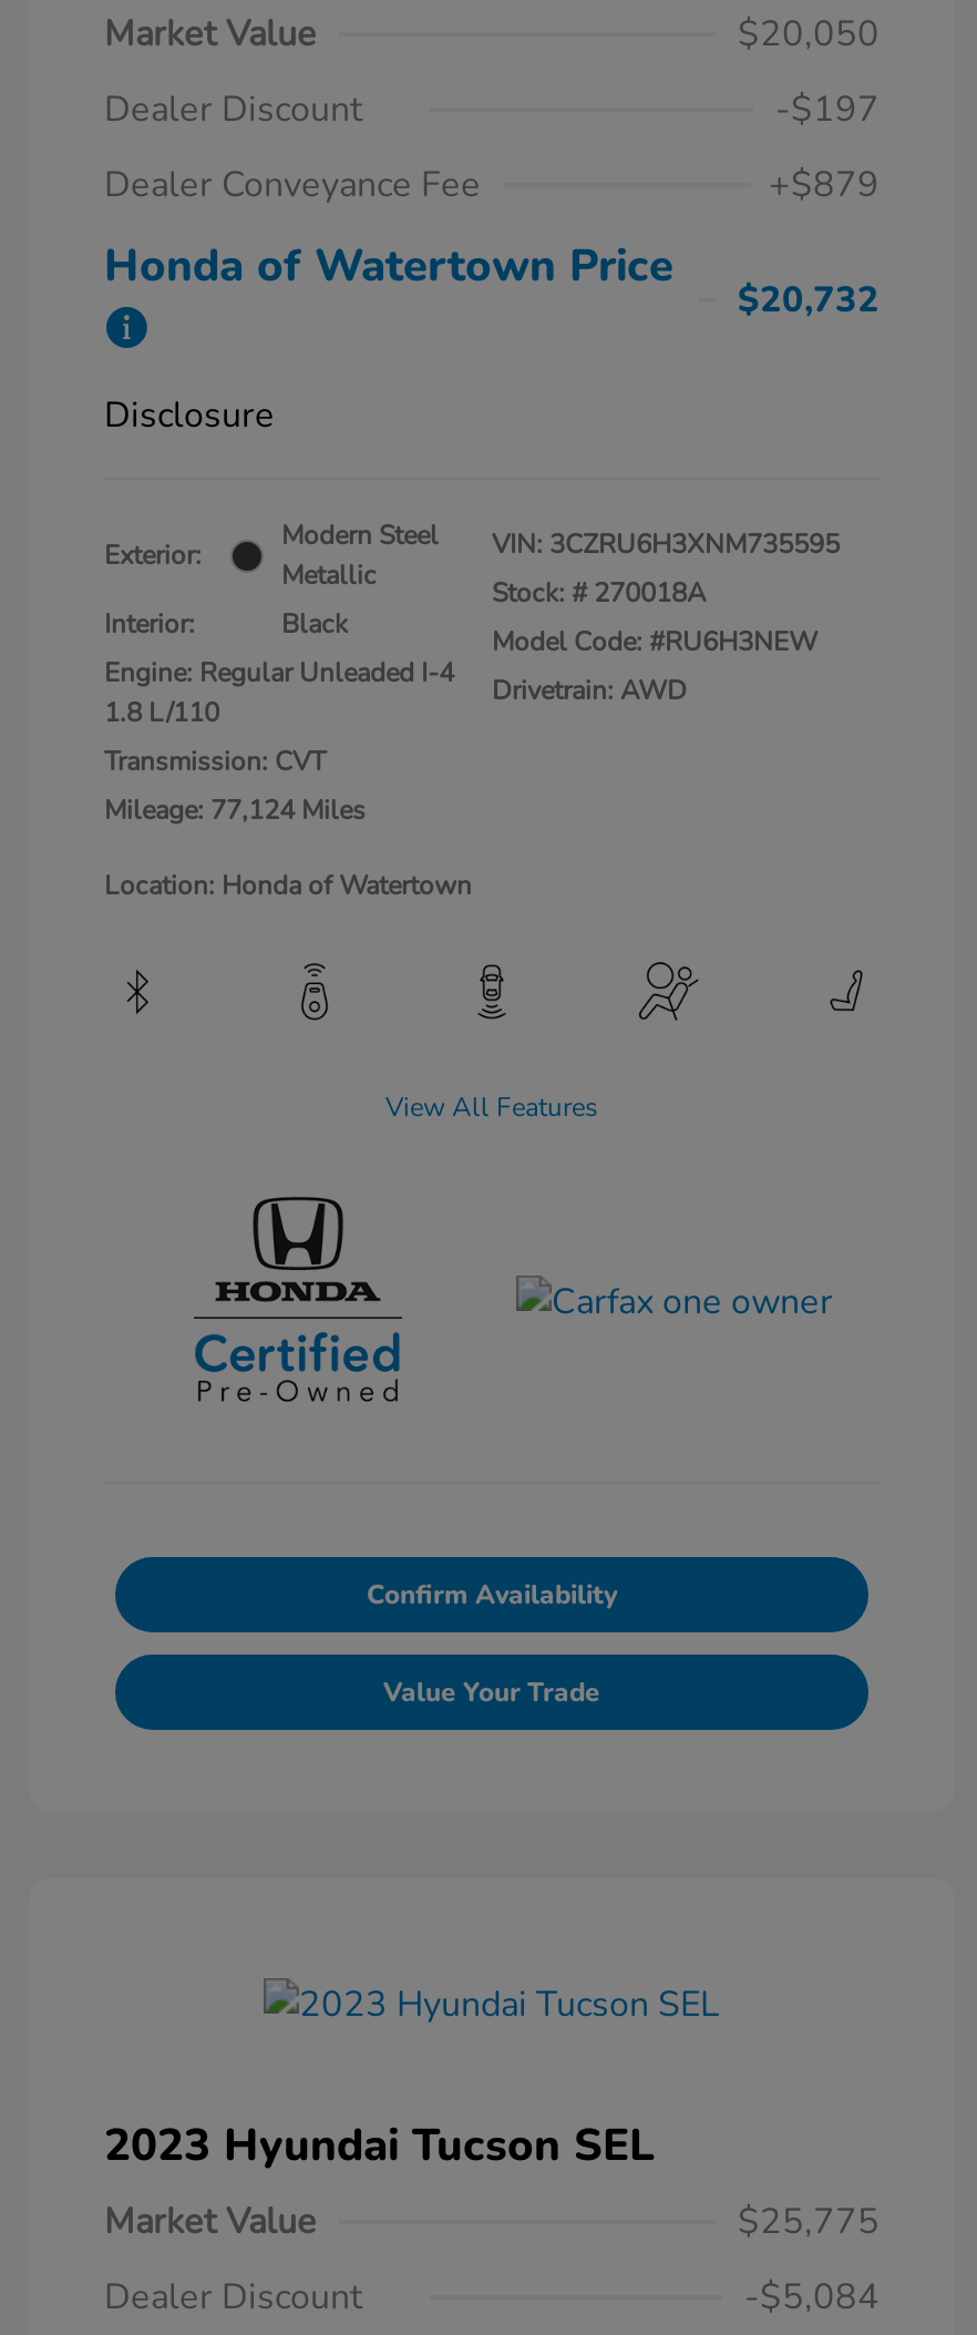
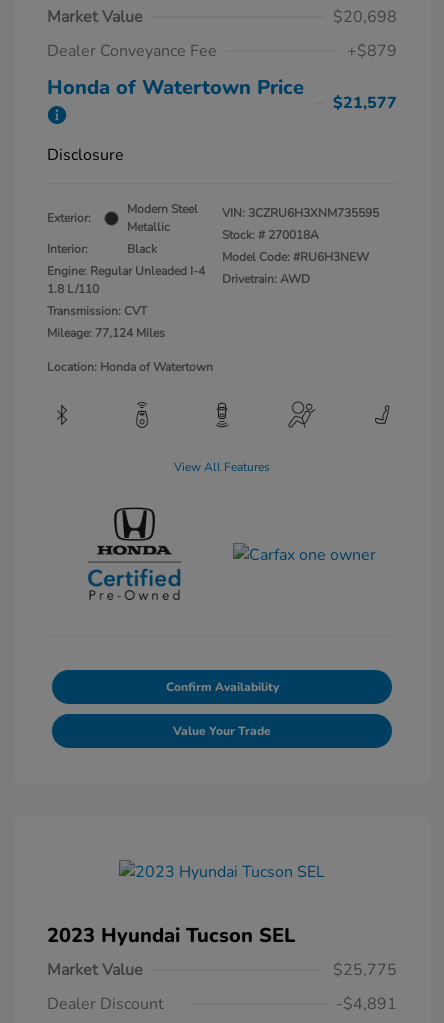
[104,10,880,134] $20,050 | Dealer Discount | -$197 -> [333,6,397,28] $20,698
[738,276,880,325] $20,732 -> [333,92,397,114] $21,577
[744,2272,880,2321] -$5,084 -> [336,993,397,1015] -$4,891

